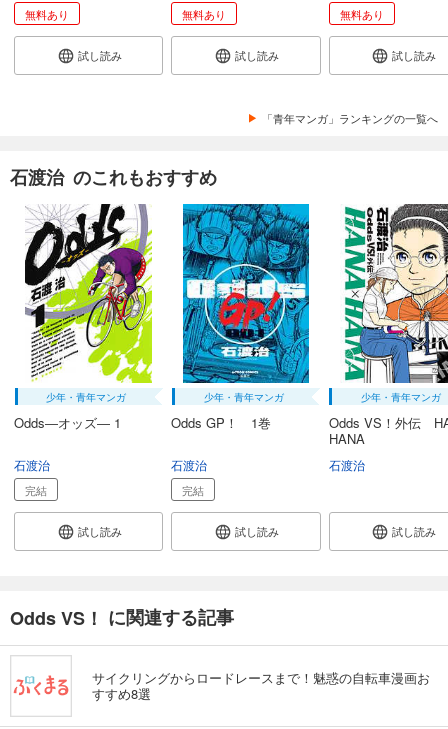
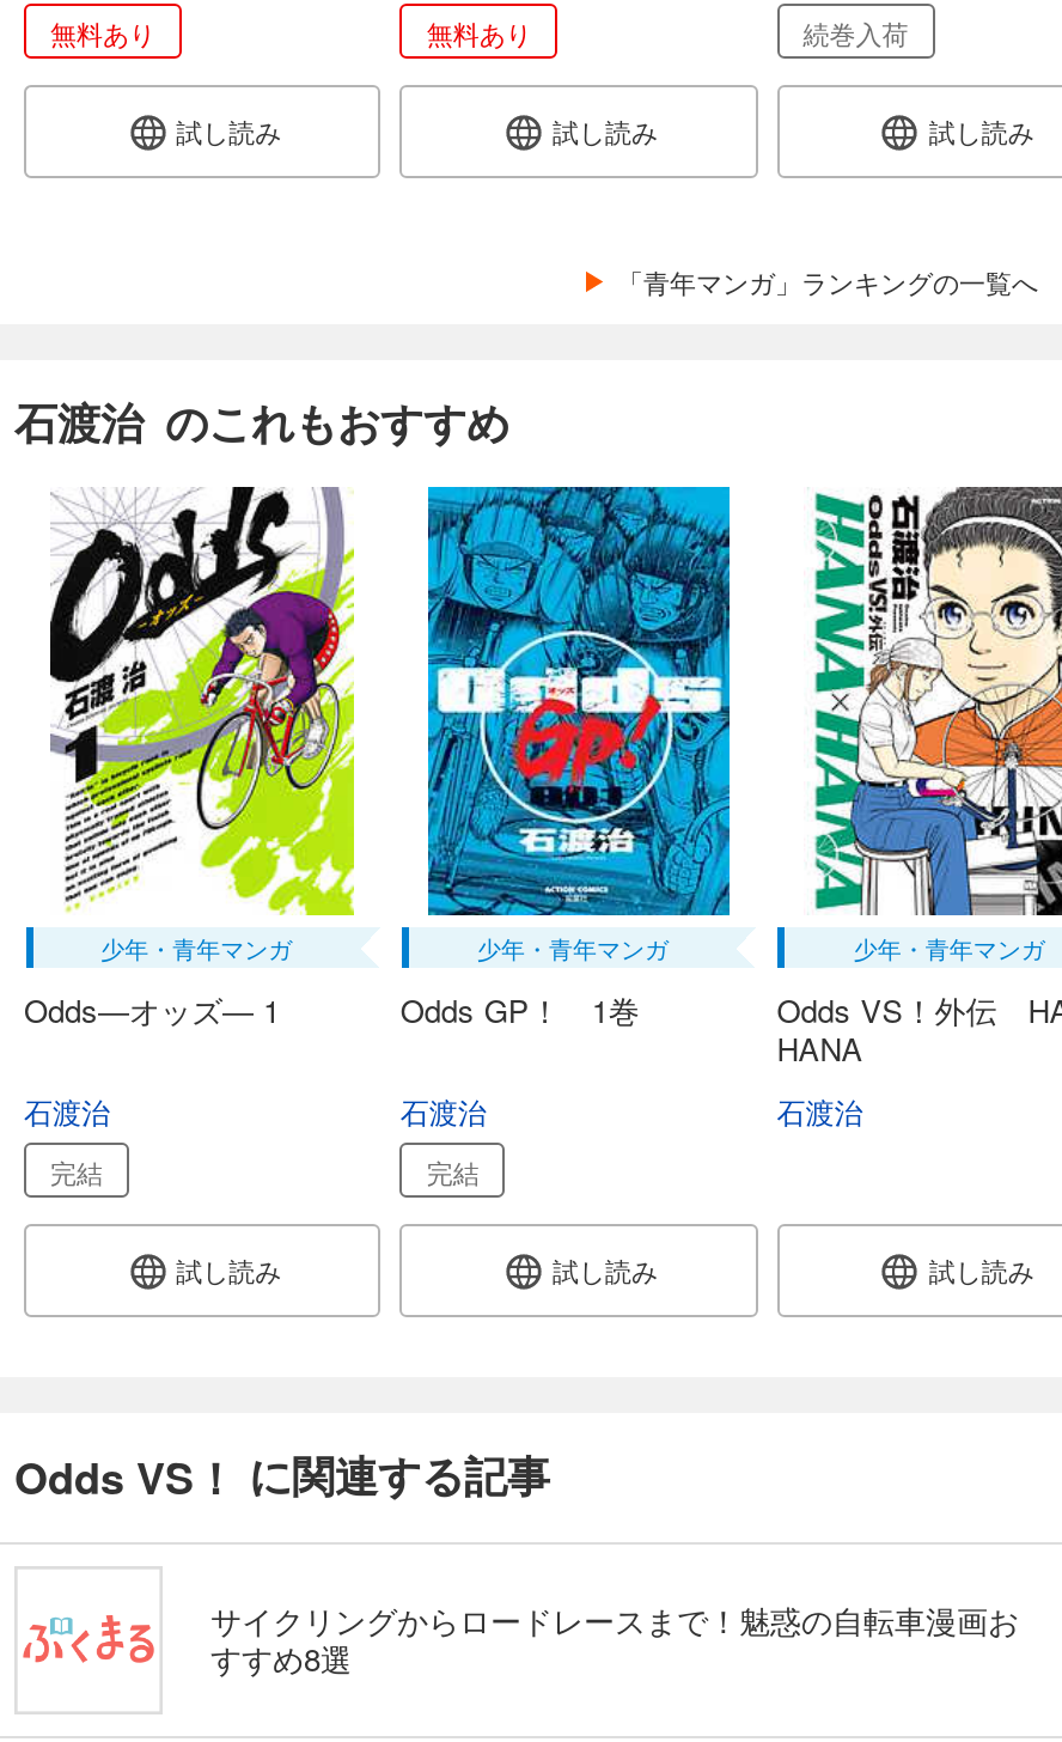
[340,6,384,22] 無料あり -> [803,13,908,51] 続巻入荷

